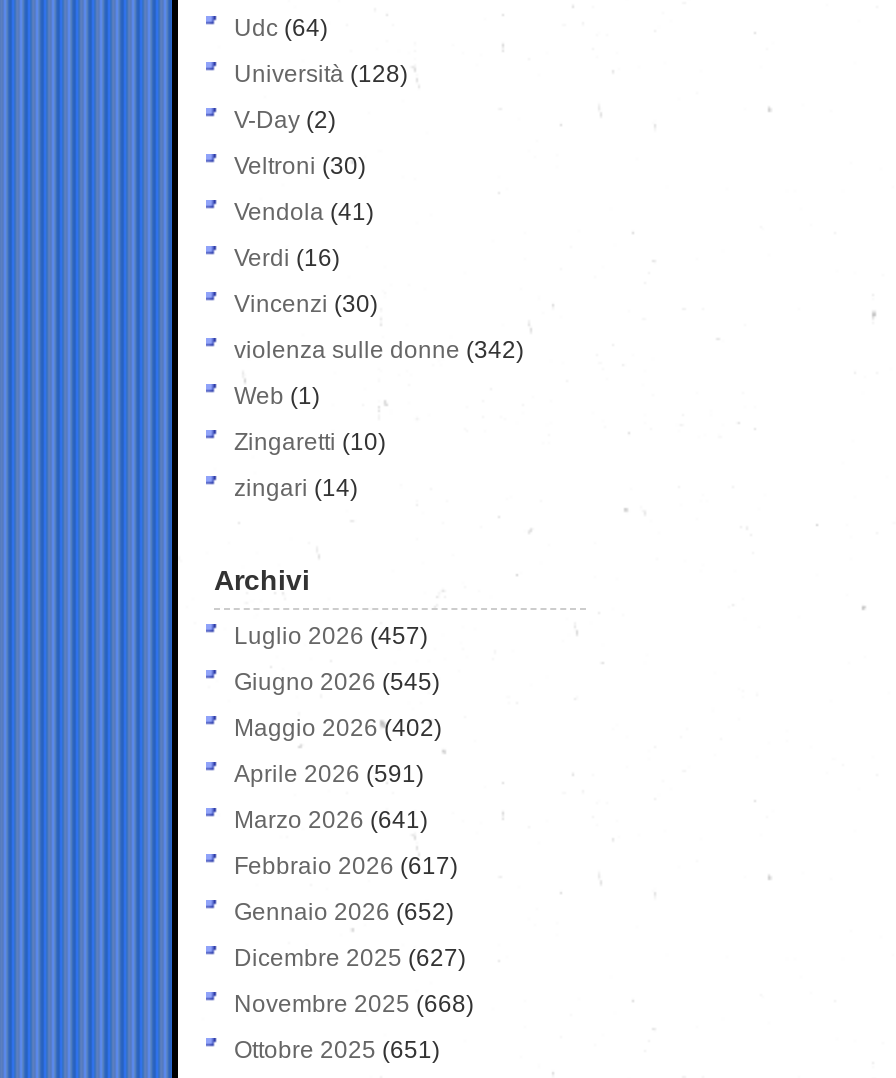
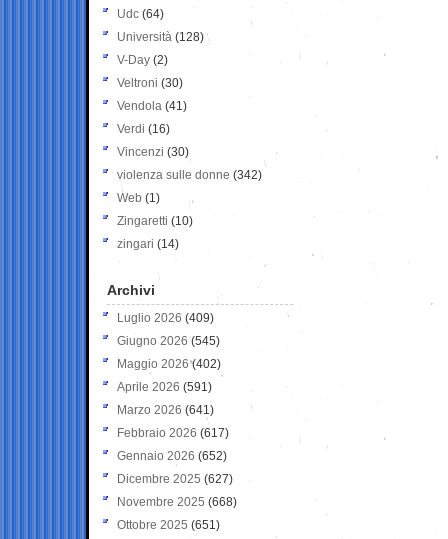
[234,622,428,650] Luglio 2026 (457) -> [117,311,214,325] Luglio 2026 (409)

